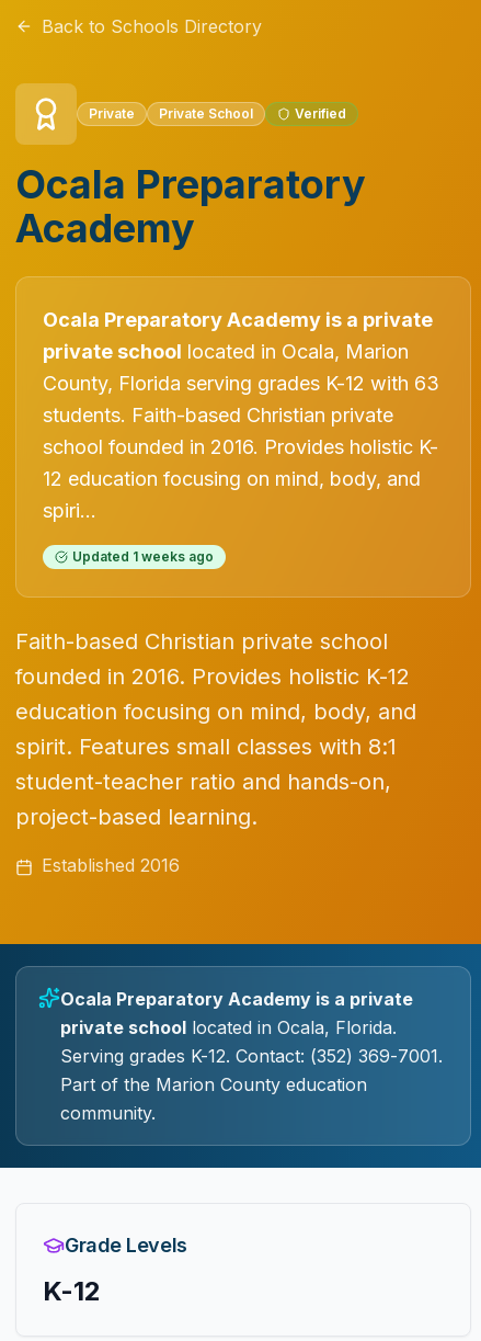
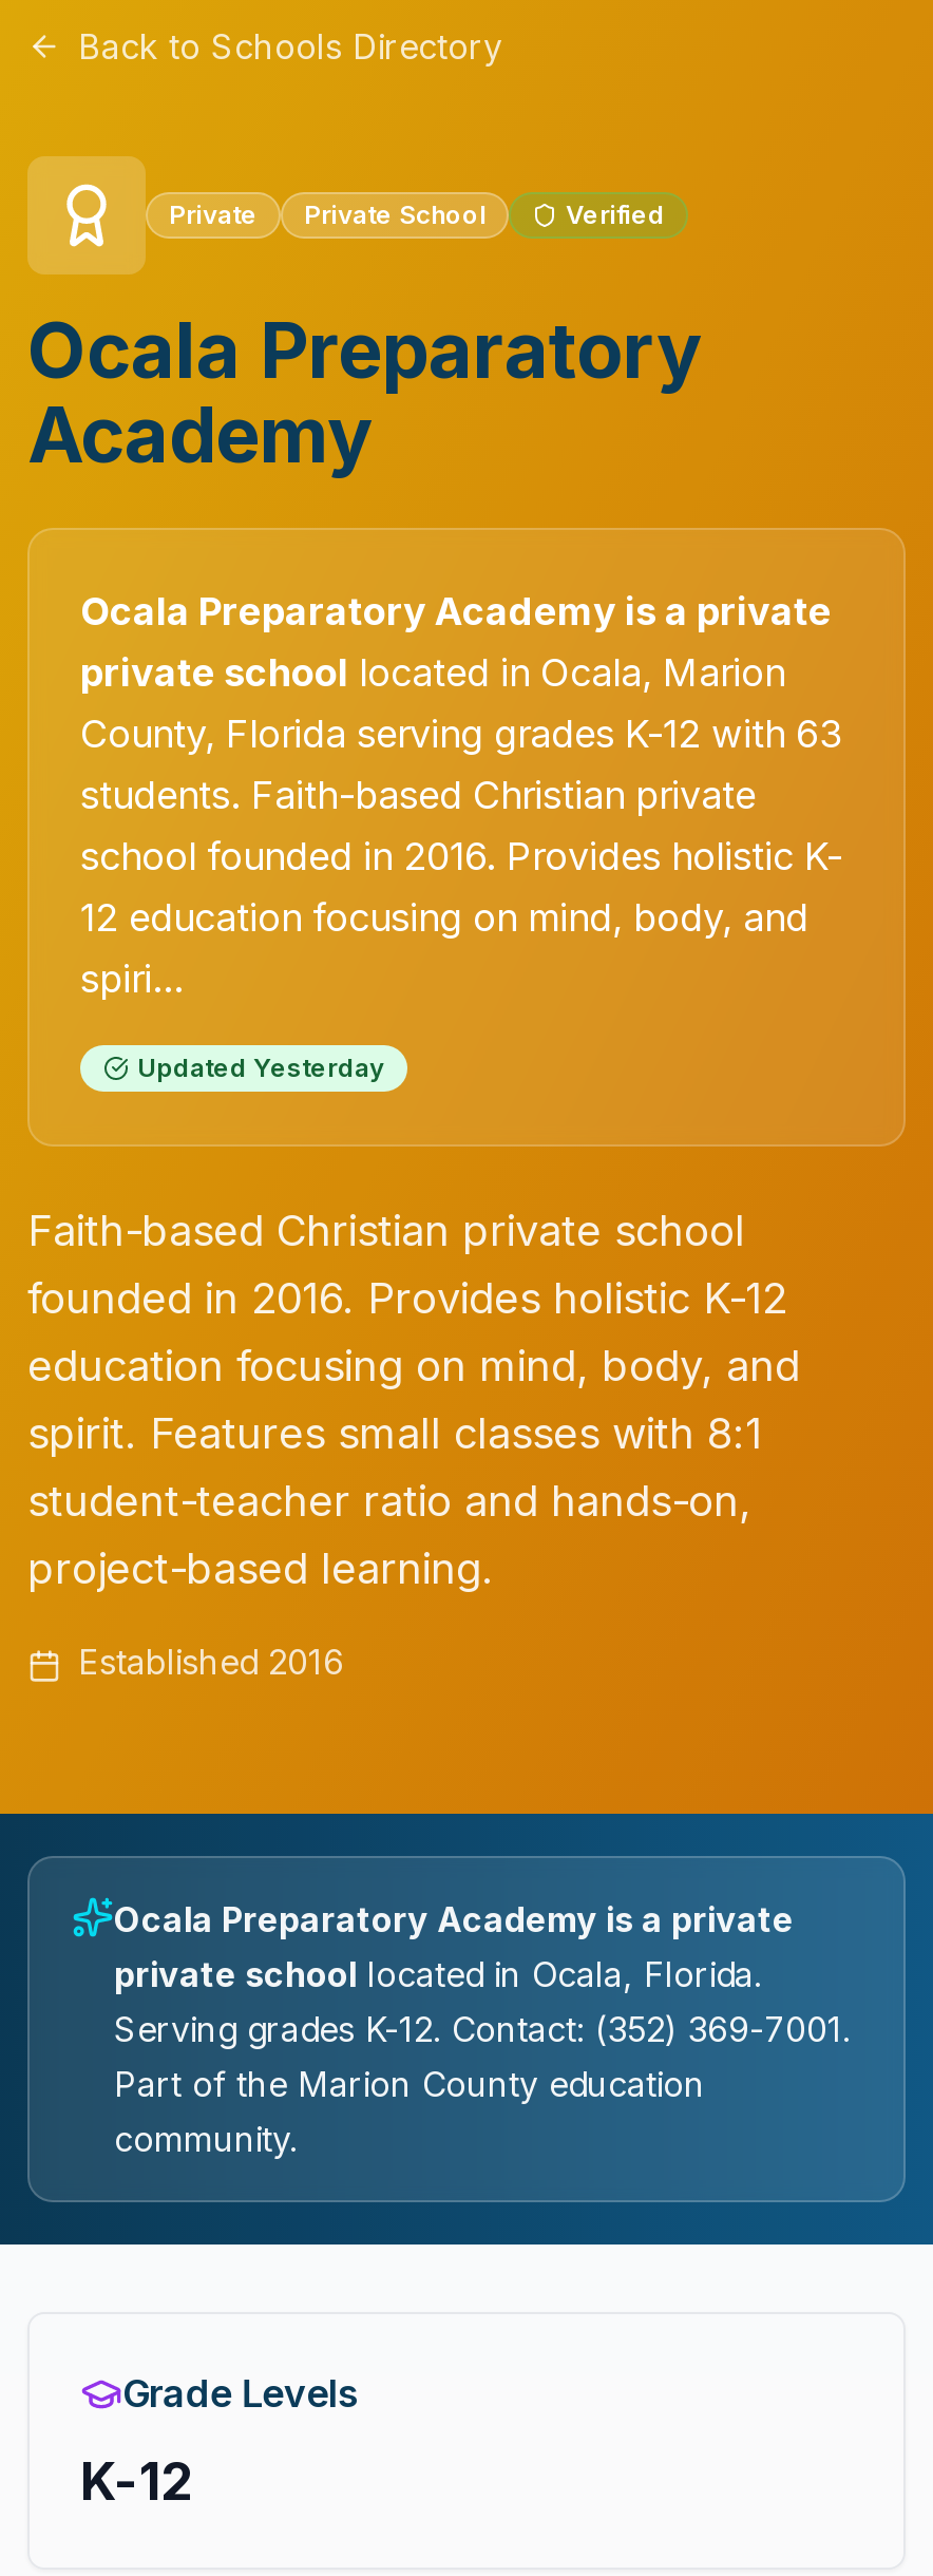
[72,548,214,565] Updated 1 weeks ago -> [137,1052,384,1083] Updated Yesterday

